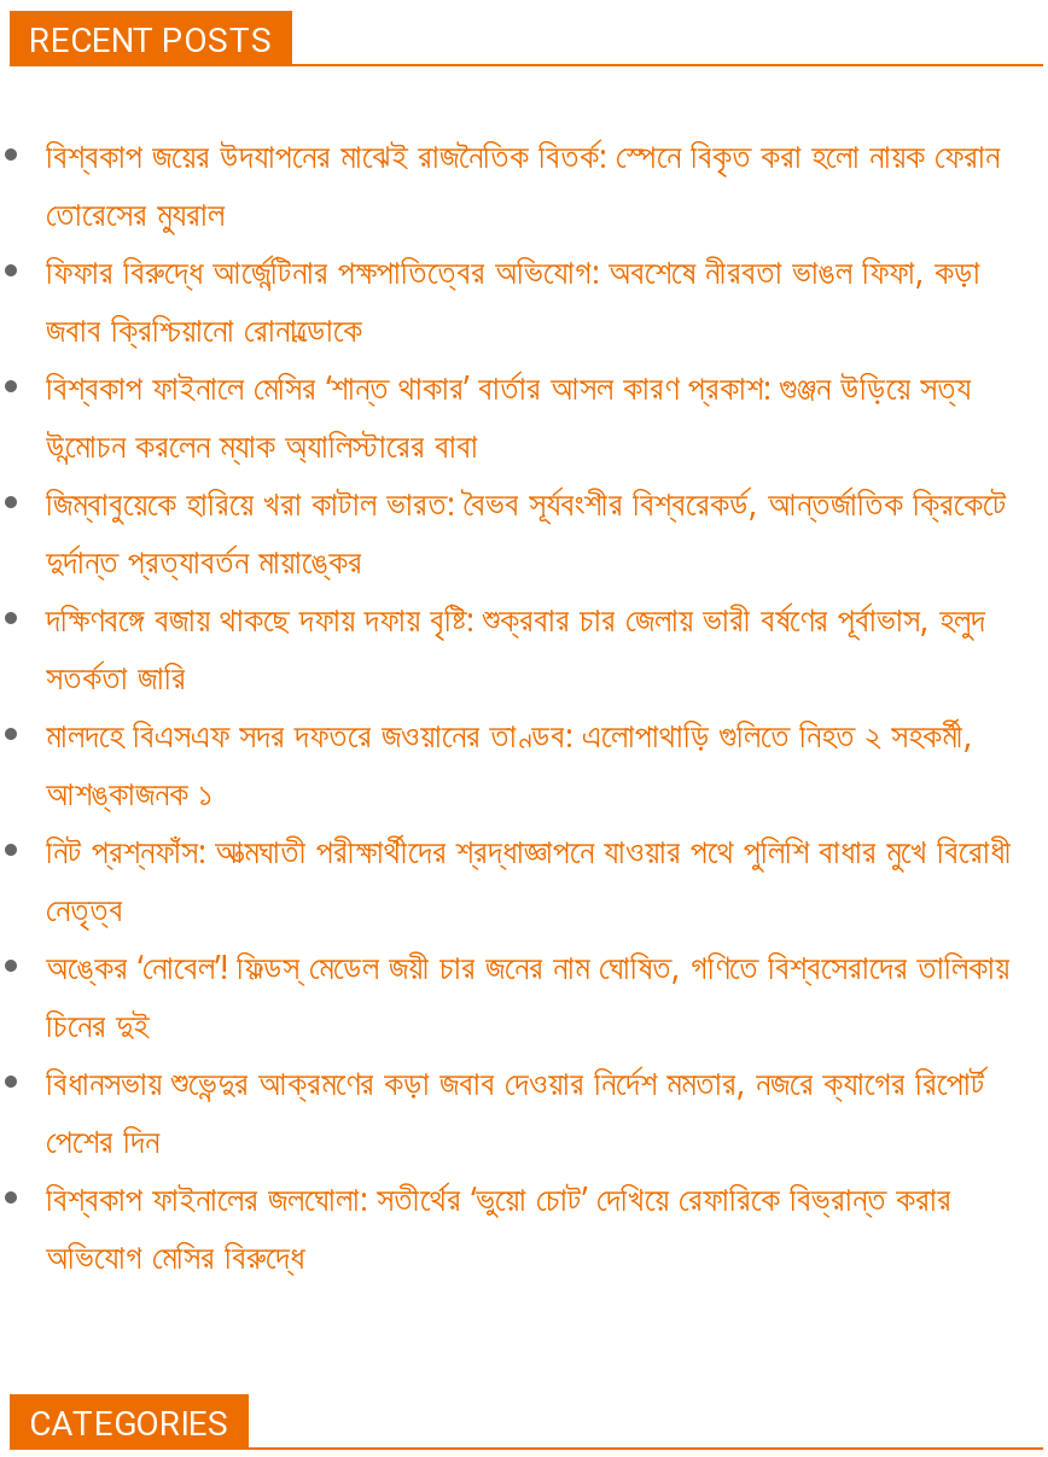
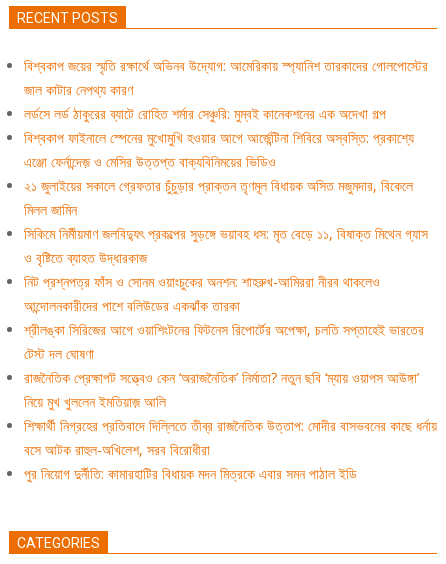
[46,133,1012,1279] বিশ্বকাপ জয়ের উদযাপনের মাঝেই রাজনৈতিক বিতর্ক: স্পেনে বিকৃত করা হলো নায়ক ফেরান | তোরেসের ম্যুরাল | ফিফার বিরুদ্ধে আর্জেন্টিনার পক্ষপাতিত্বের অভিযোগ: অবশেষে নীরবতা ভাঙল ফিফা, কড়া | জবাব ক্রিশ্চিয়ানো রোনাল্ডোকে | বিশ্বকাপ ফাইনালে মেসির ‘শান্ত থাকার’ বার্তার আসল কারণ প্রকাশ: গুঞ্জন উড়িয়ে সত্য | উন্মোচন করলেন ম্যাক অ্যালিস্টারের বাবা | জিম্বাবুয়েকে হারিয়ে খরা কাটাল ভারত: বৈভব সূর্যবংশীর বিশ্বরেকর্ড, আন্তর্জাতিক ক্রিকেটে | দুর্দান্ত প্রত্যাবর্তন মায়াঙ্কের | দক্ষিণবঙ্গে বজায় থাকছে দফায় দফায় বৃষ্টি: শুক্রবার চার জেলায় ভারী বর্ষণের পূর্বাভাস, হলুদ | সতর্কতা জারি | মালদহে বিএসএফ সদর দফতরে জওয়ানের তাণ্ডব: এলোপাথাড়ি গুলিতে নিহত ২ সহকর্মী, | আশঙ্কাজনক ১ | নিট প্রশ্নফাঁস: আত্মঘাতী পরীক্ষার্থীদের শ্রদ্ধাজ্ঞাপনে যাওয়ার পথে পুলিশি বাধার মুখে বিরোধী | নেতৃত্ব | অঙ্কের ‘নোবেল’! ফিল্ডস্‌ মেডেল জয়ী চার জনের নাম ঘোষিত, গণিতে বিশ্বসেরাদের তালিকায় | চিনের দুই | বিধানসভায় শুভেন্দুর আক্রমণের কড়া জবাব দেওয়ার নির্দেশ মমতার, নজরে ক্যাগের রিপোর্ট | পেশের দিন | বিশ্বকাপ ফাইনালের জলঘোলা: সতীর্থের ‘ভুয়ো চোট’ দেখিয়ে রেফারিকে বিভ্রান্ত করার | অভিযোগ মেসির বিরুদ্ধে -> [24,56,437,483] বিশ্বকাপ জয়ের স্মৃতি রক্ষার্থে অভিনব উদ্যোগ: আমেরিকায় স্প্যানিশ তারকাদের গোলপোস্টের | জাল কাটার নেপথ্য কারণ | লর্ডসে লর্ড ঠাকুরের ব্যাটে রোহিত শর্মার সেঞ্চুরি: মুম্বই কানেকশনের এক অদেখা গল্প | বিশ্বকাপ ফাইনালে স্পেনের মুখোমুখি হওয়ার আগে আর্জেন্টিনা শিবিরে অস্বস্তি: প্রকাশ্যে | এঞ্জো ফের্নান্দেজ় ও মেসির উত্তপ্ত বাক্যবিনিময়ের ভিডিও | ২১ জুলাইয়ের সকালে গ্রেফতার চুঁচুড়ার প্রাক্তন তৃণমূল বিধায়ক অসিত মজুমদার, বিকেলে | মিলল জামিন | সিকিমে নির্মীয়মাণ জলবিদ্যুৎ প্রকল্পের সুড়ঙ্গে ভয়াবহ ধস: মৃত বেড়ে ১১, বিষাক্ত মিথেন গ্যাস | ও বৃষ্টিতে ব্যাহত উদ্ধারকাজ | নিট প্রশ্নপত্র ফাঁস ও সোনম ওয়াংচুকের অনশন: শাহরুখ-আমিররা নীরব থাকলেও | আন্দোলনকারীদের পাশে বলিউডের একঝাঁক তারকা | শ্রীলঙ্কা সিরিজের আগে ওয়াশিংটনের ফিটনেস রিপোর্টের অপেক্ষা, চলতি সপ্তাহেই ভারতের | টেস্ট দল ঘোষণা | রাজনৈতিক প্রেক্ষাপট সত্ত্বেও কেন ‘অরাজনৈতিক’ নির্মাতা? নতুন ছবি ‘ম্যায় ওয়াপস আউঙ্গা’ | নিয়ে মুখ খুললেন ইমতিয়াজ় আলি | শিক্ষার্থী নিগ্রহের প্রতিবাদে দিল্লিতে তীব্র রাজনৈতিক উত্তাপ: মোদীর বাসভবনের কাছে ধর্নায় | বসে আটক রাহুল-অখিলেশ, সরব বিরোধীরা | পুর নিয়োগ দুর্নীতি: কামারহাটির বিধায়ক মদন মিত্রকে এবার সমন পাঠাল ইডি

